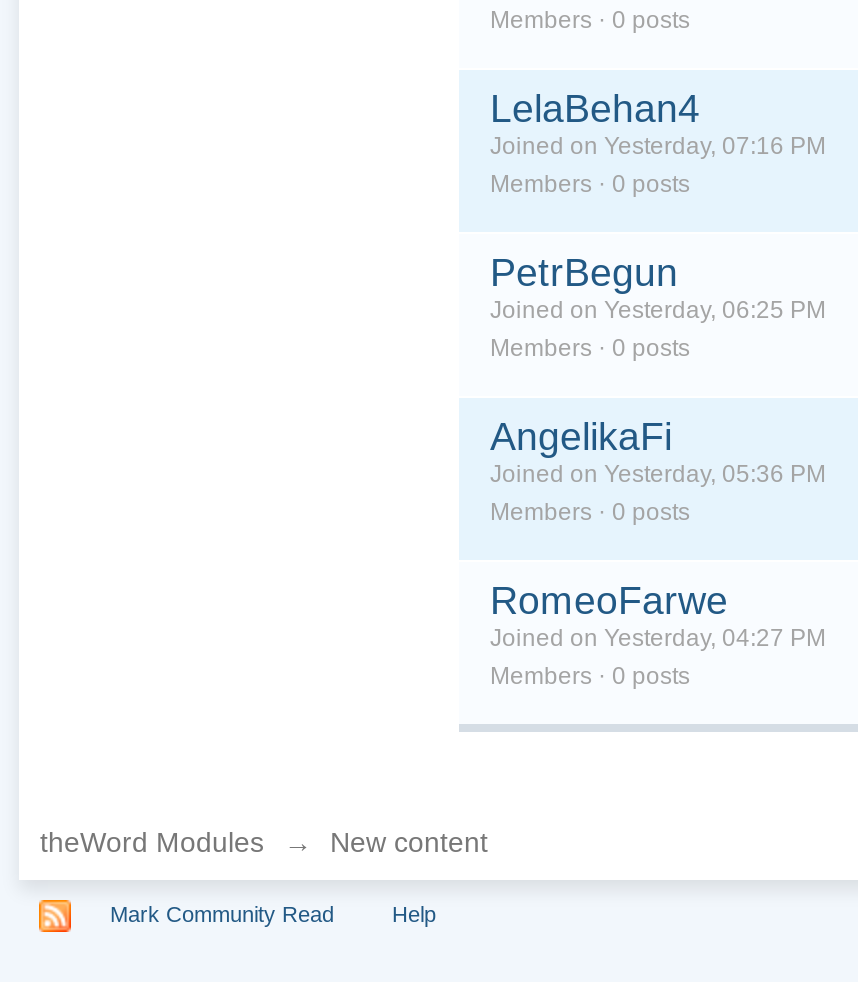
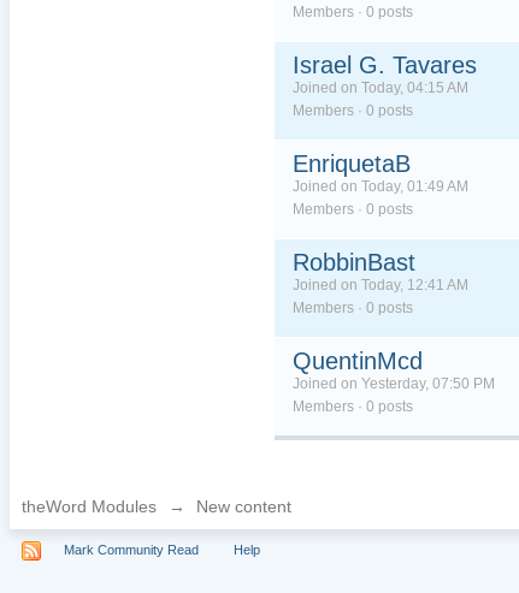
[490,86,826,160] LelaBehan4 | Joined on Yesterday, 07:16 PM -> [293,52,477,96] Israel G. Tavares | Joined on Today, 04:15 AM
[490,250,826,324] PetrBegun | Joined on Yesterday, 06:25 PM -> [293,150,469,195] EnriquetaB | Joined on Today, 01:49 AM
[490,414,826,488] AngelikaFi | Joined on Yesterday, 05:36 PM -> [293,249,469,293] RobbinBast | Joined on Today, 12:41 AM
[490,578,826,652] RomeoFarwe | Joined on Yesterday, 04:27 PM -> [293,348,496,392] QuentinMcd | Joined on Yesterday, 07:50 PM

